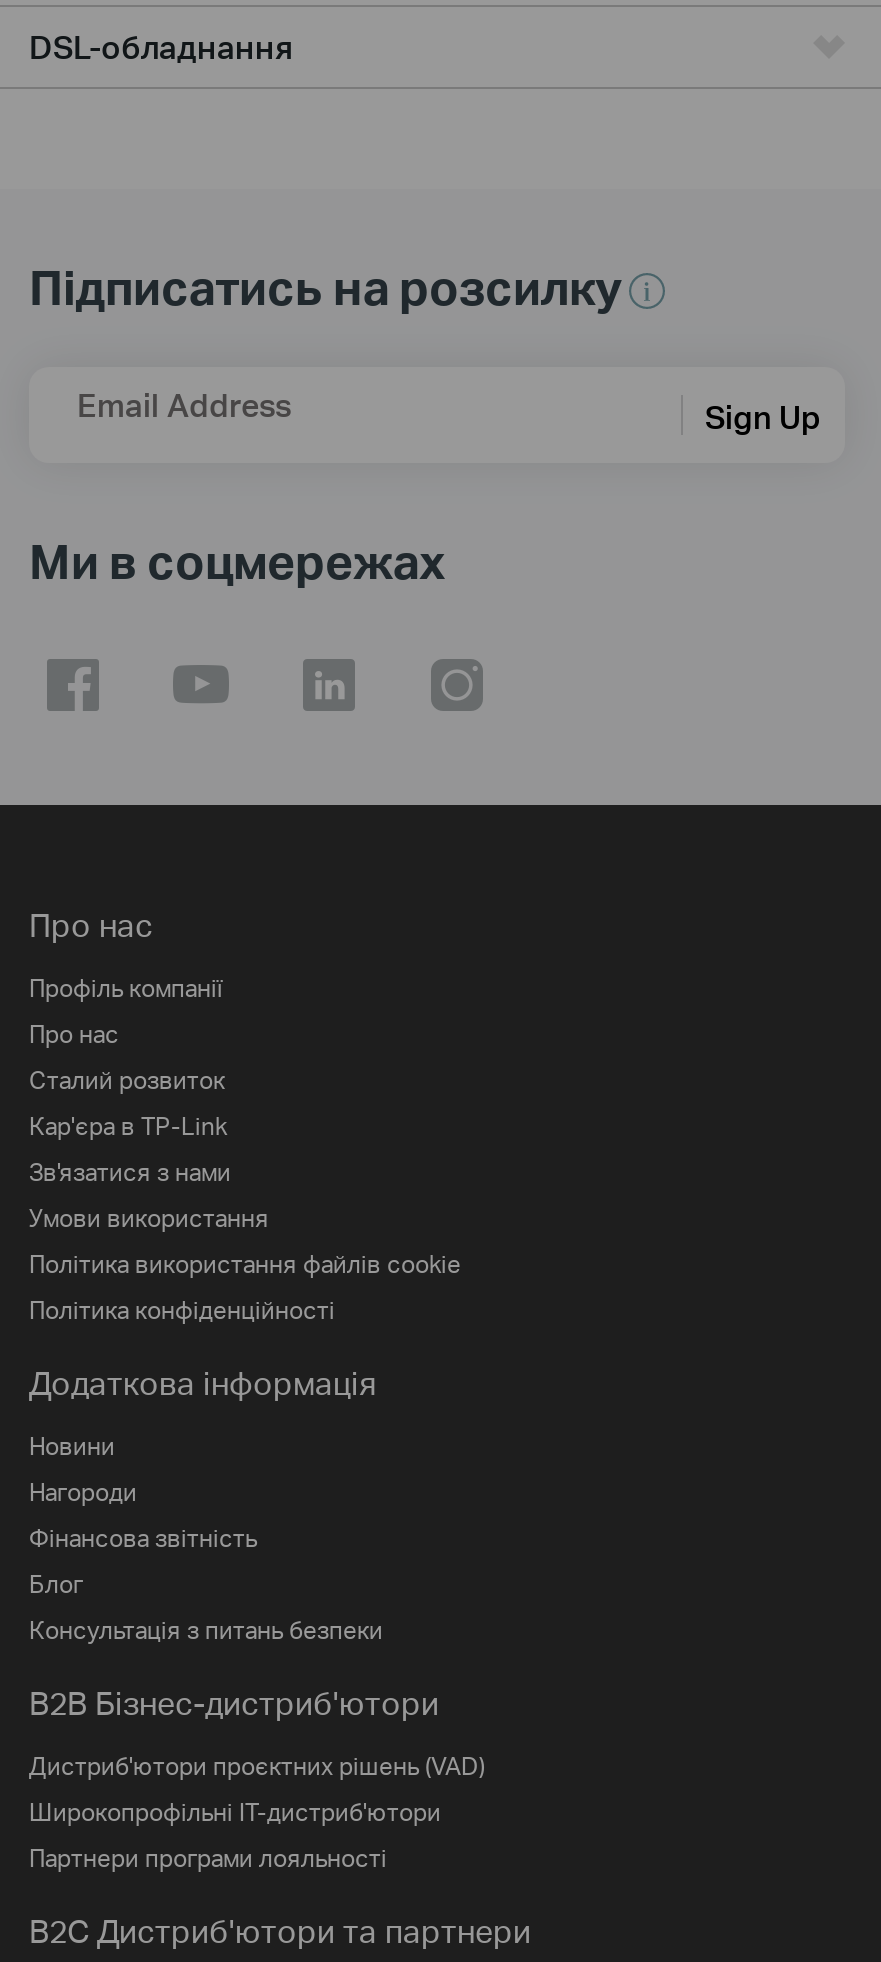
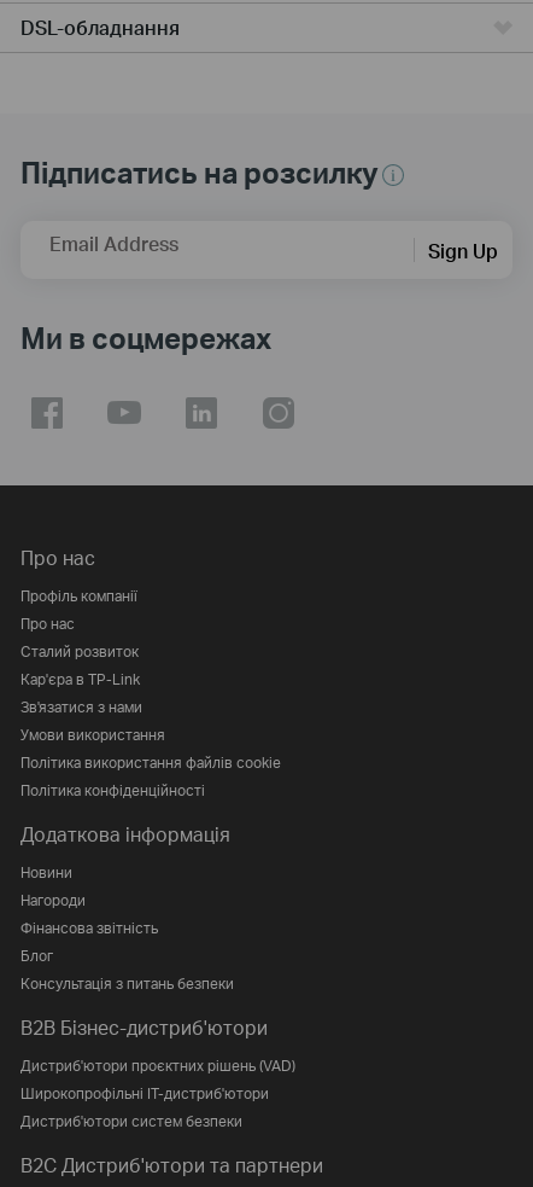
[29,1843,387,1873] Партнери програми лояльності -> [20,1112,242,1130] Дистриб'ютори систем безпеки

